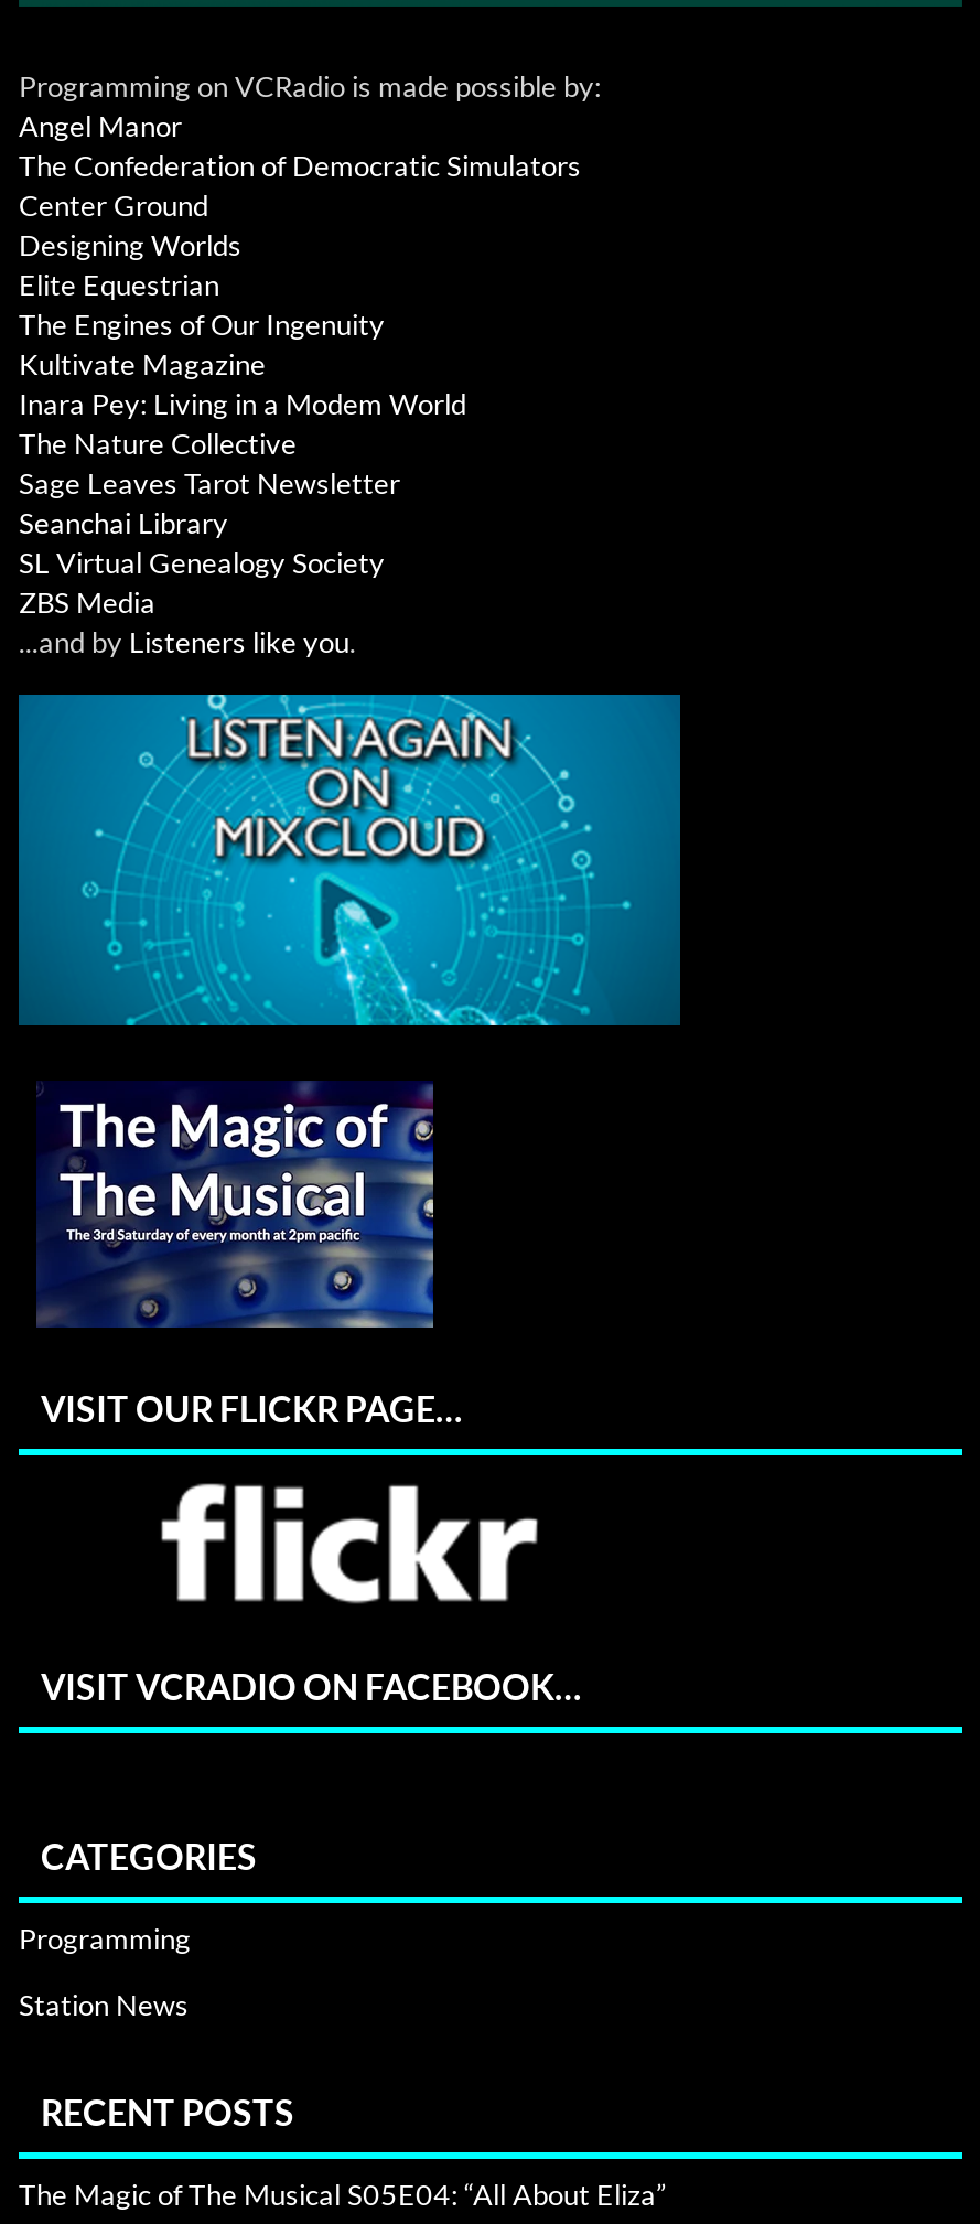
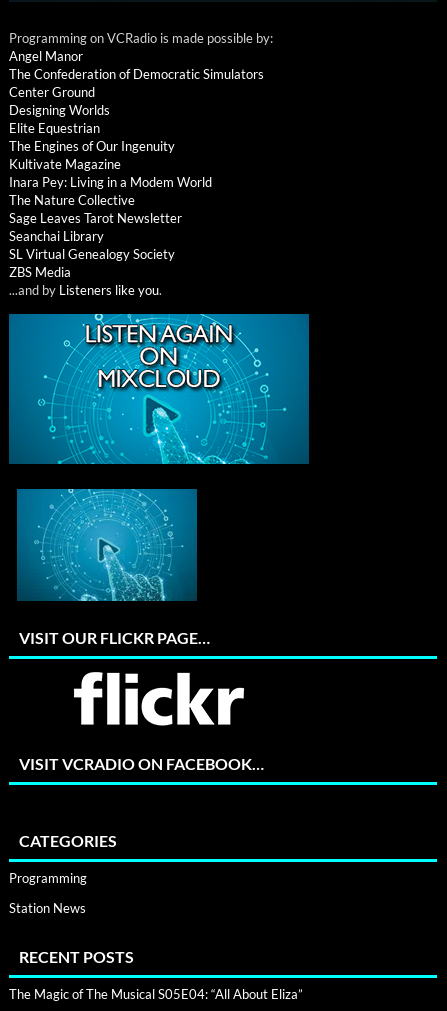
[36,1081,435,1330] [image] -> [16,488,197,602] [image]

